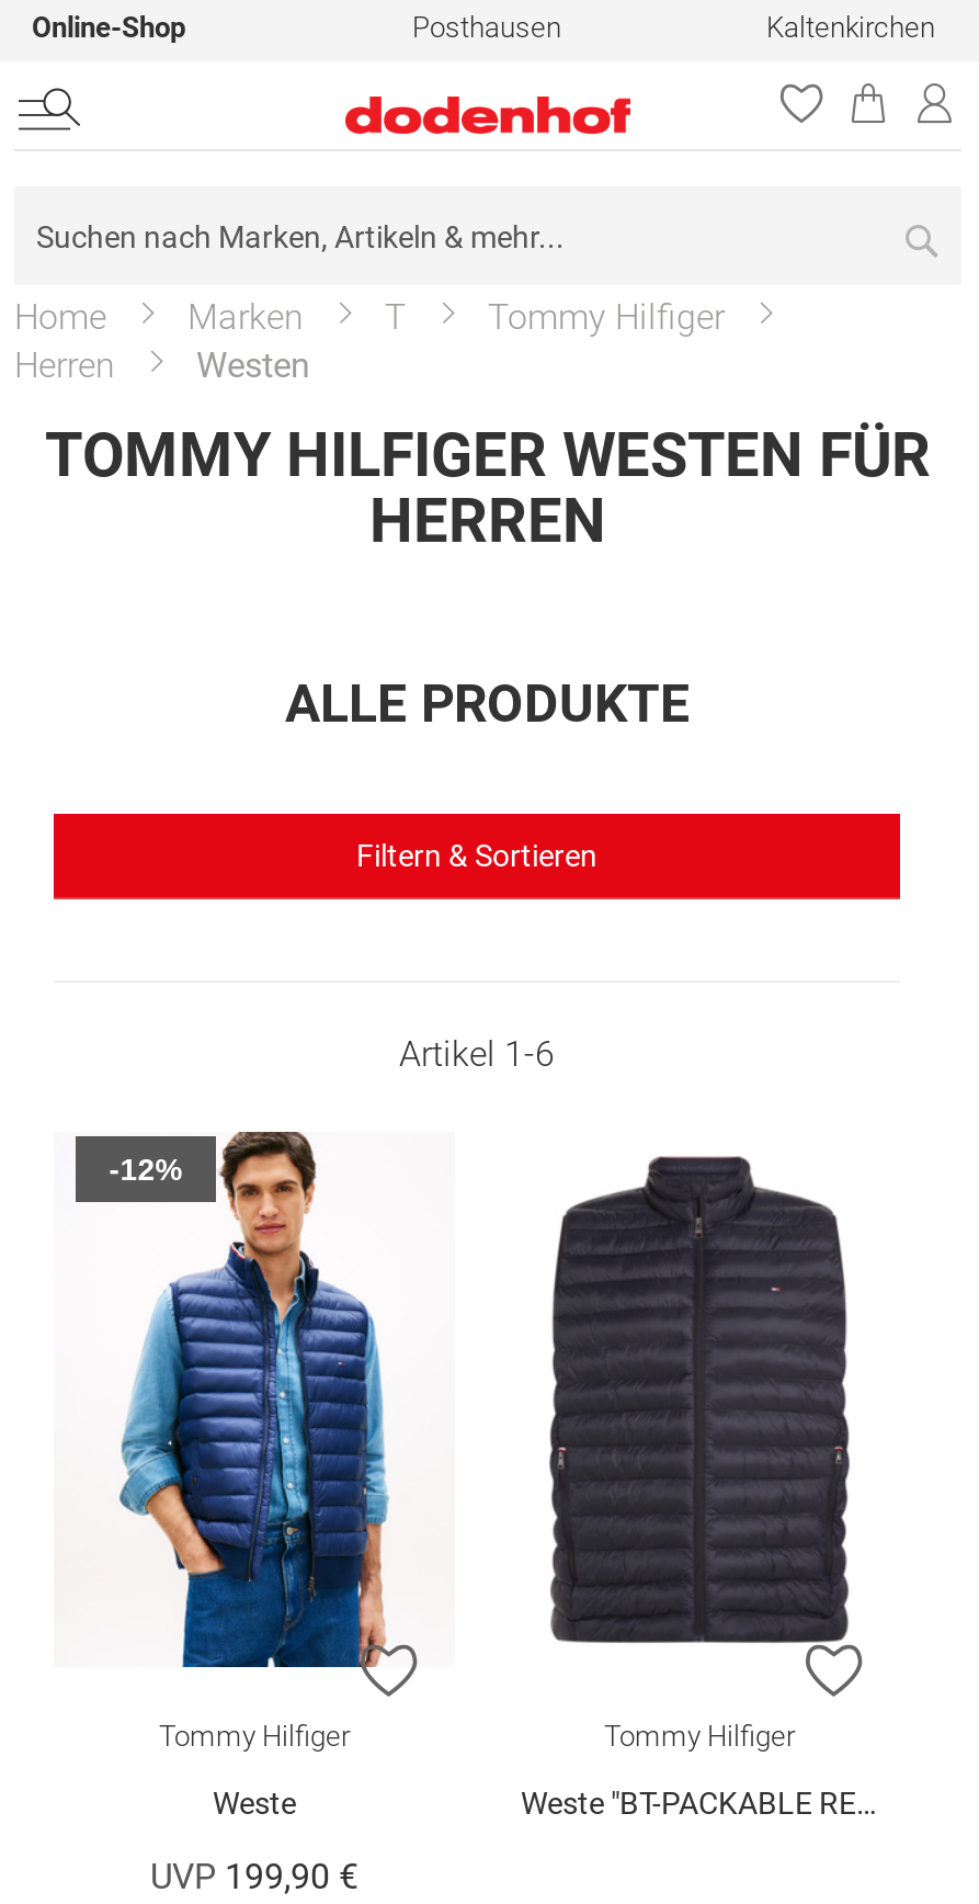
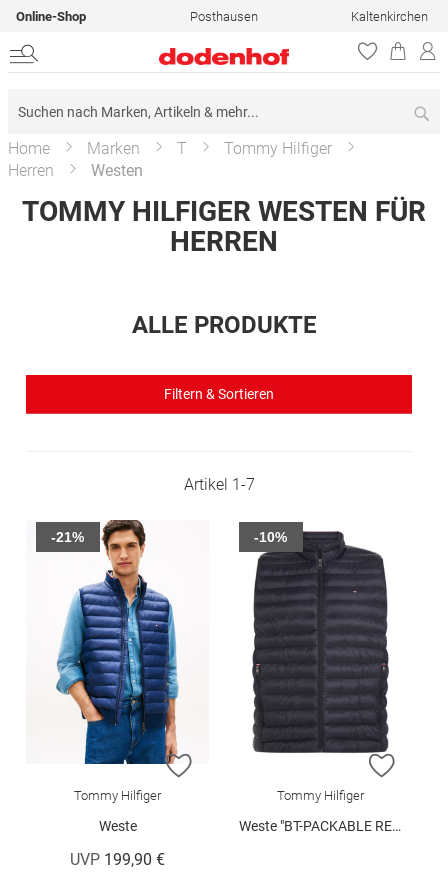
none -> [254,529,287,545] -10%
[399,1033,555,1075] Artikel 1 -6 -> [183,475,254,494] Artikel 1 -7
[109,1152,181,1187] -12% -> [51,529,84,545] -21%

